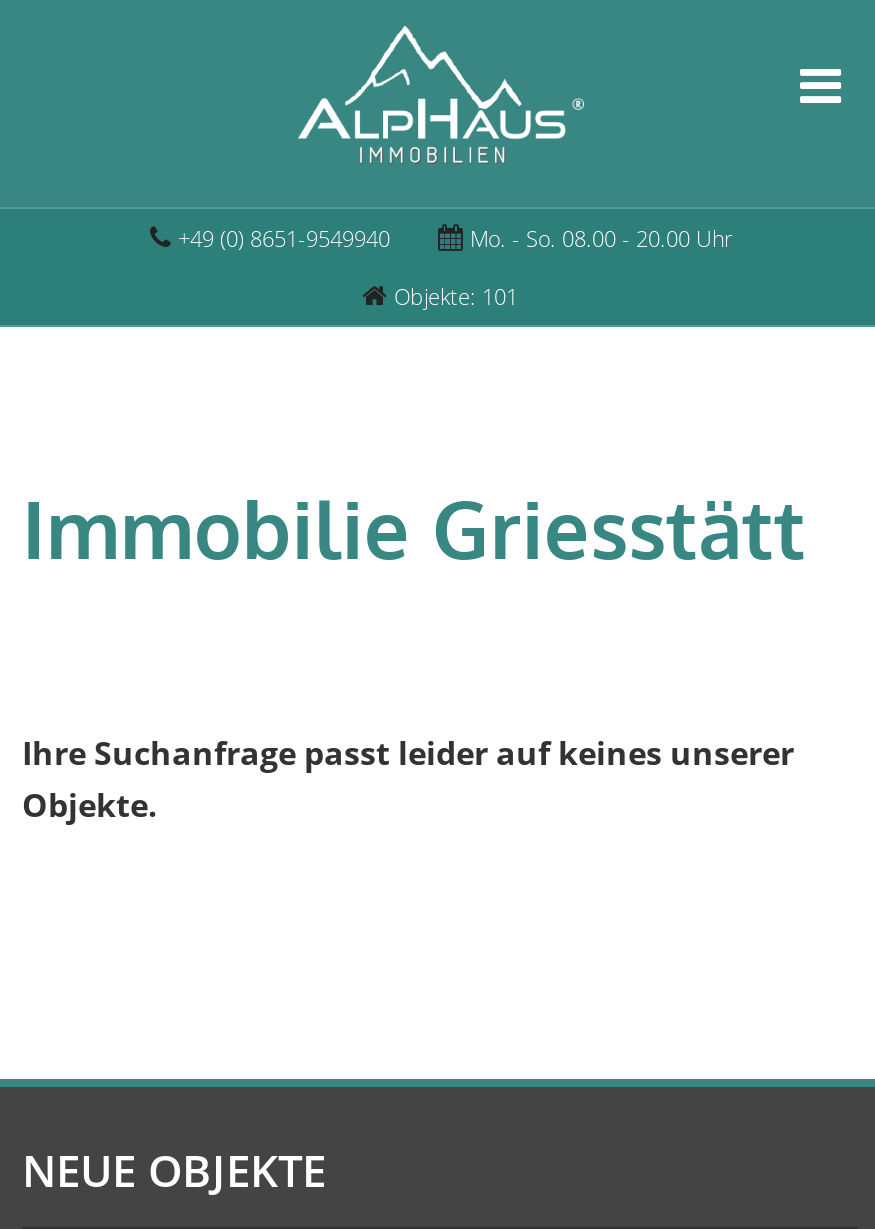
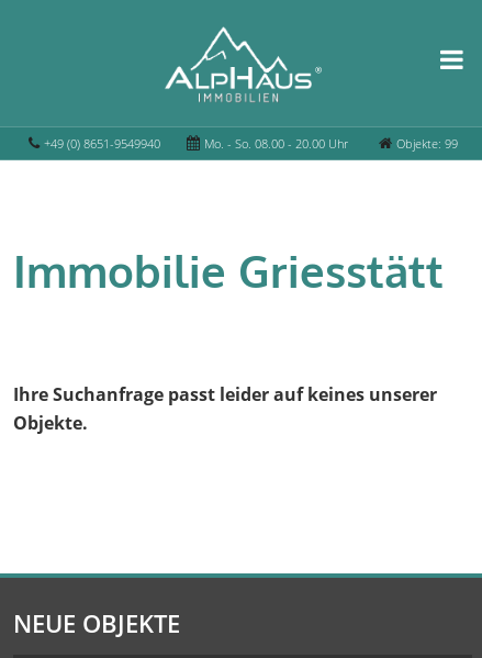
[388,281,518,311] Objekte: 101 -> [393,135,458,152] Objekte: 99

